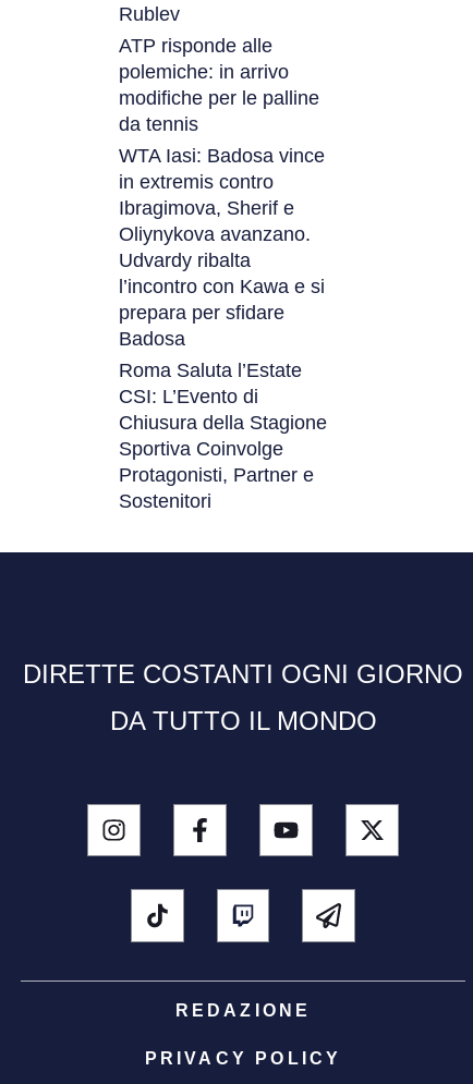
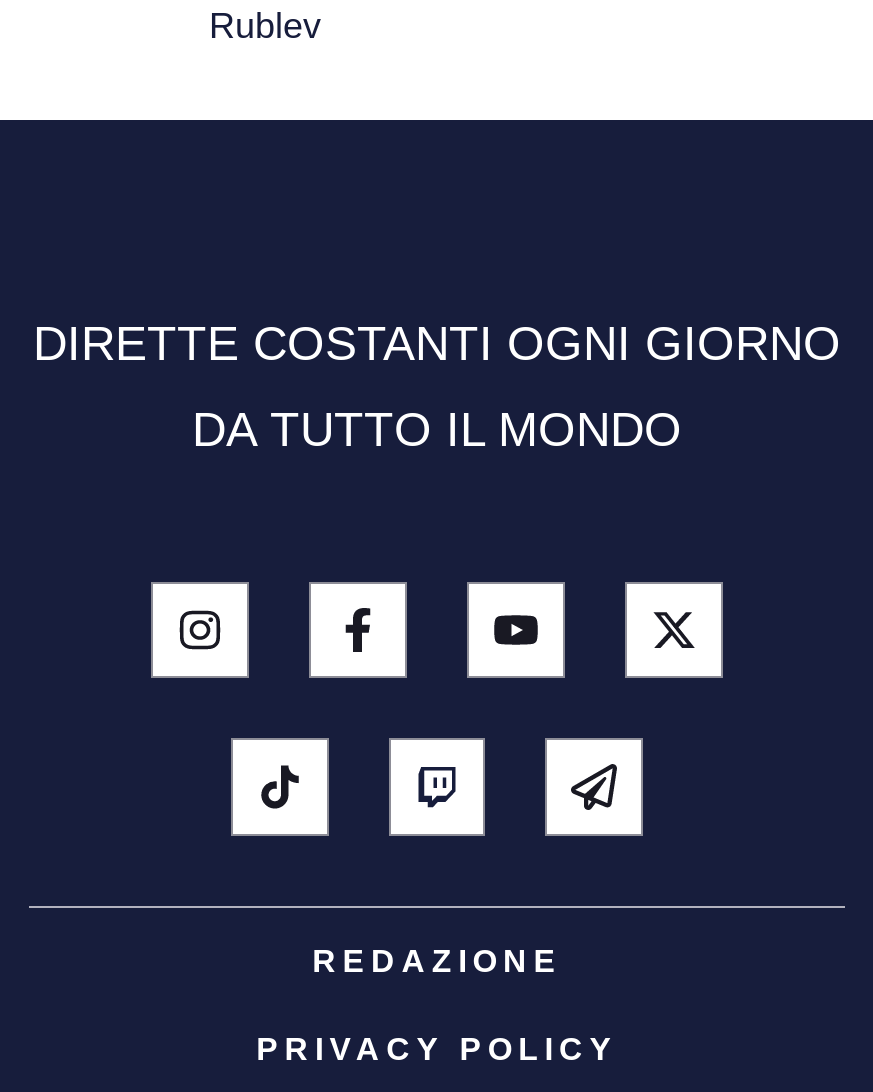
[119,34,327,512] ATP risponde alle | polemiche: in arrivo | modifiche per le palline | da tennis | WTA Iasi: Badosa vince | in extremis contro | Ibragimova, Sherif e | Oliynykova avanzano. | Udvardy ribalta | l’incontro con Kawa e si | prepara per sfidare | Badosa | Roma Saluta l’Estate | CSI: L’Evento di | Chiusura della Stagione | Sportiva Coinvolge | Protagonisti, Partner e | Sostenitori -> none

